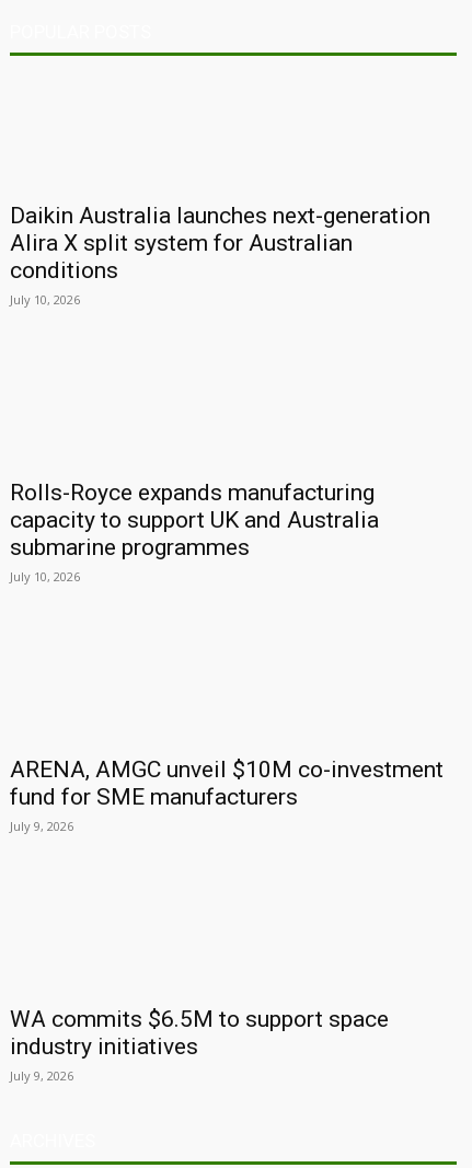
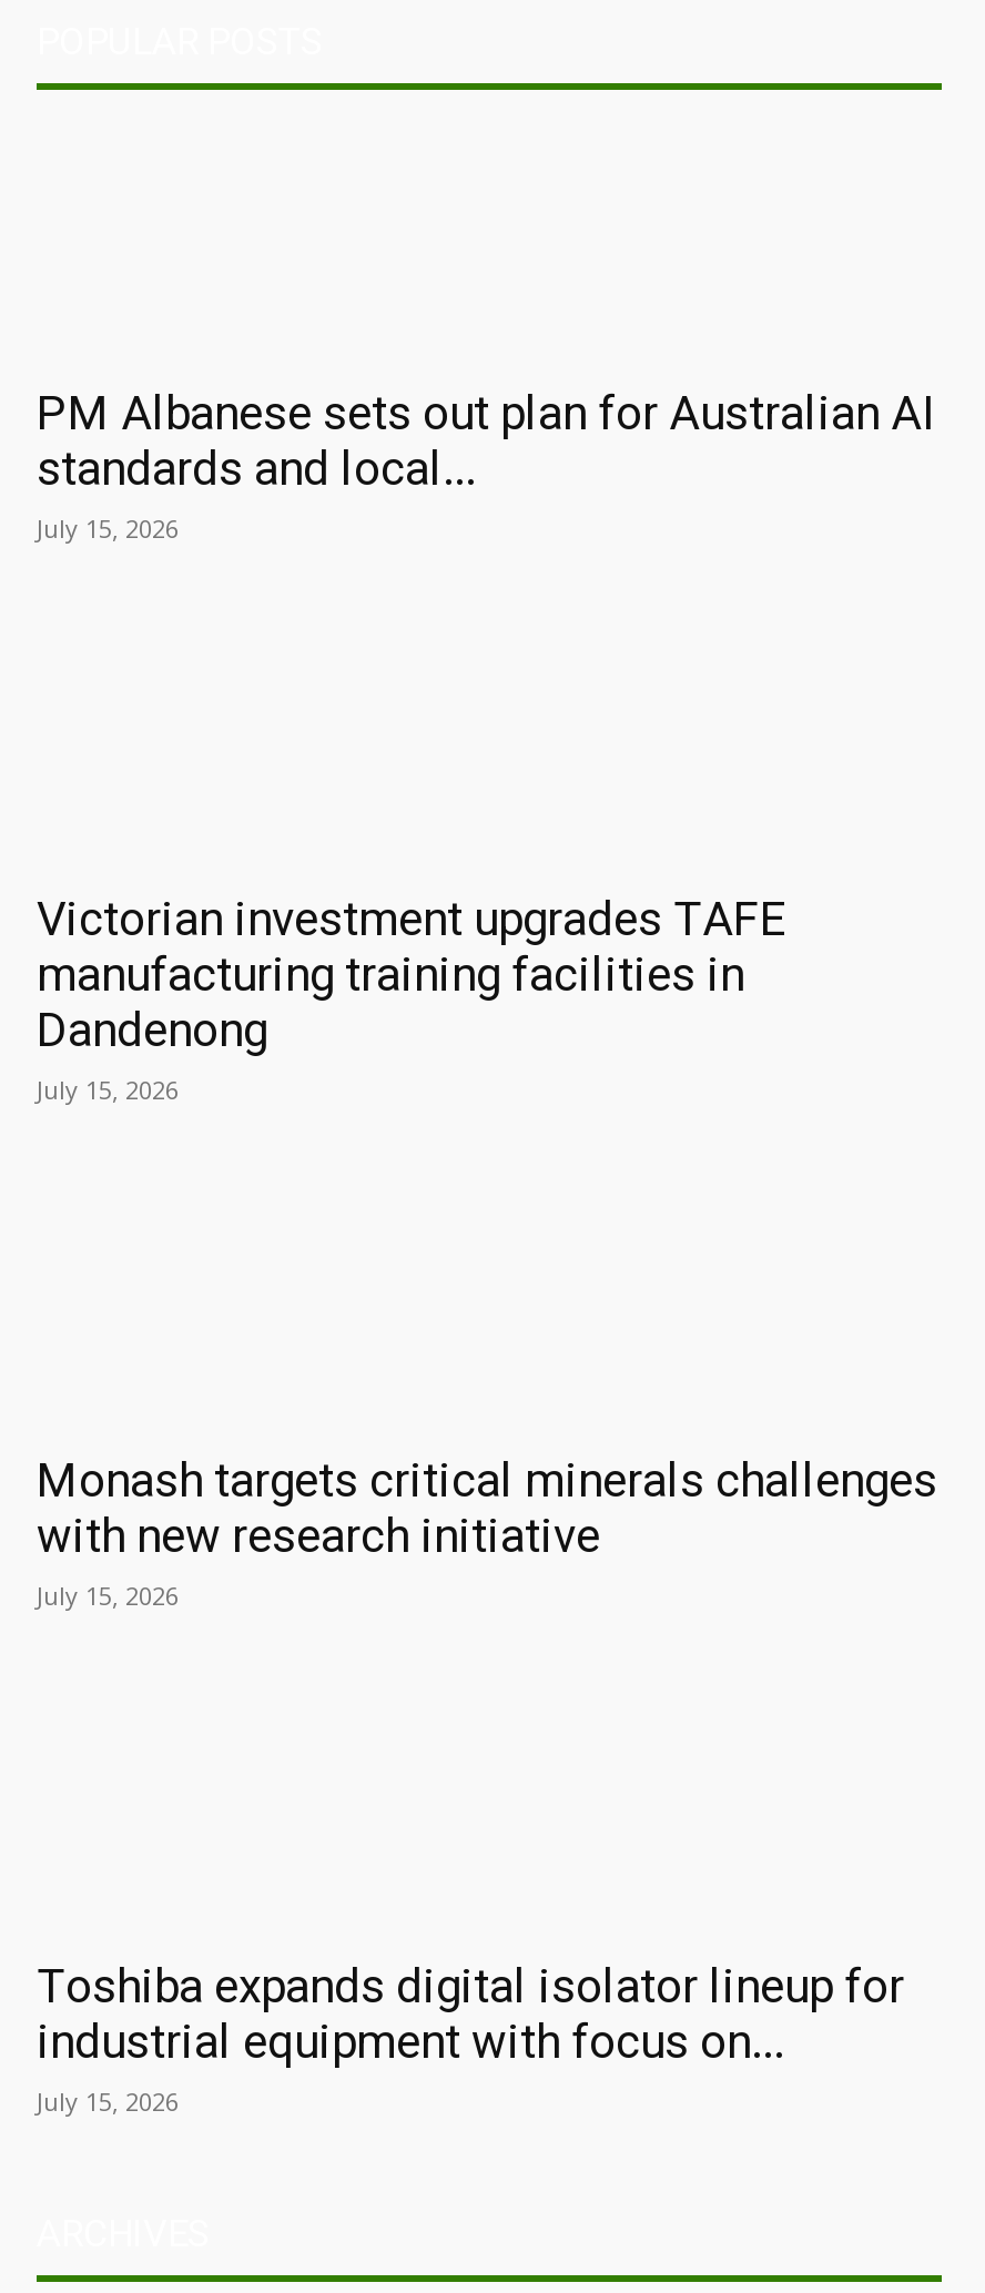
[10,203,430,308] Daikin Australia launches next-generation | Alira X split system for Australian | conditions | July 10, 2026 -> [37,387,935,545] PM Albanese sets out plan for Australian AI | standards and local... | July 15, 2026
[10,479,379,585] Rolls-Royce expands manufacturing | capacity to support UK and Australia | submarine programmes | July 10, 2026 -> [37,893,786,1106] Victorian investment upgrades TAFE | manufacturing training facilities in | Dandenong | July 15, 2026
[10,756,444,834] ARENA, AMGC unveil $10M co-investment | fund for SME manufacturers | July 9, 2026 -> [37,1454,937,1612] Monash targets critical minerals challenges | with new research initiative | July 15, 2026
[10,1006,389,1084] WA commits $6.5M to support space | industry initiatives | July 9, 2026 -> [37,1960,904,2118] Toshiba expands digital isolator lineup for | industrial equipment with focus on... | July 15, 2026

